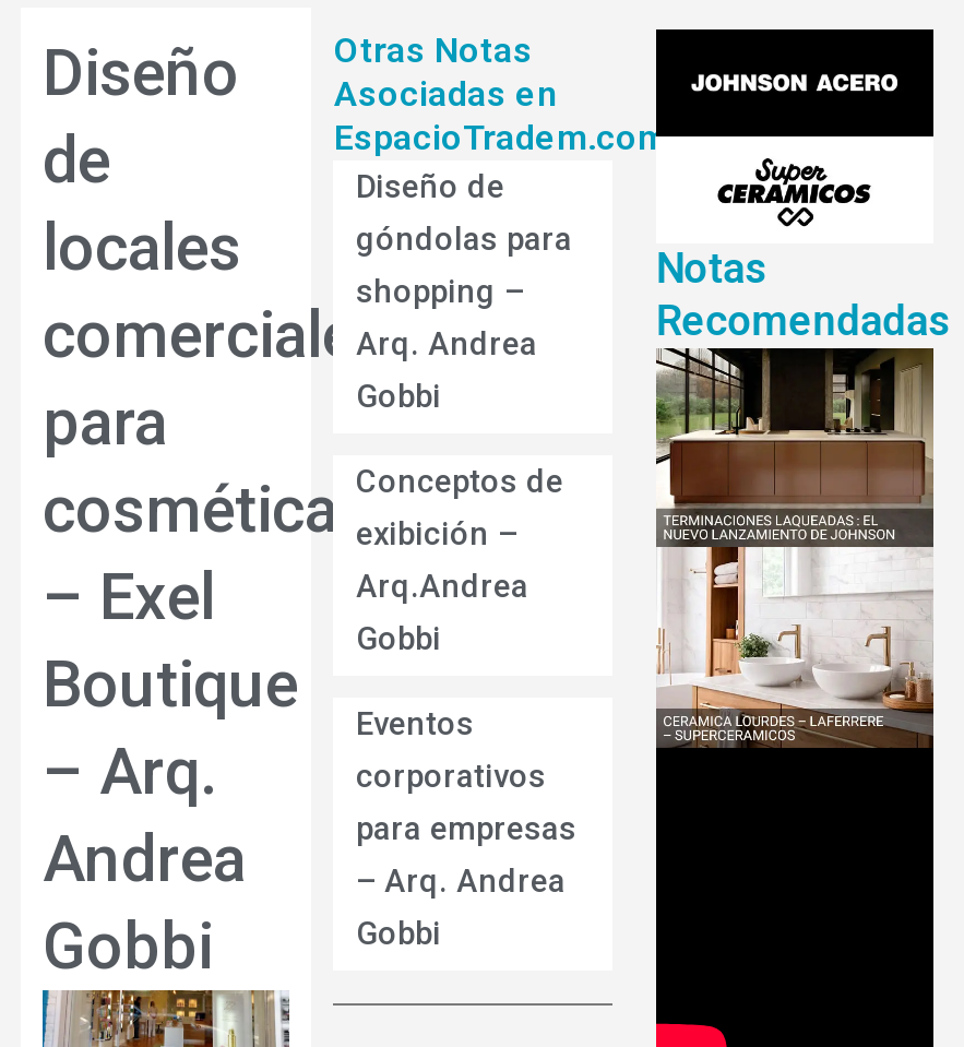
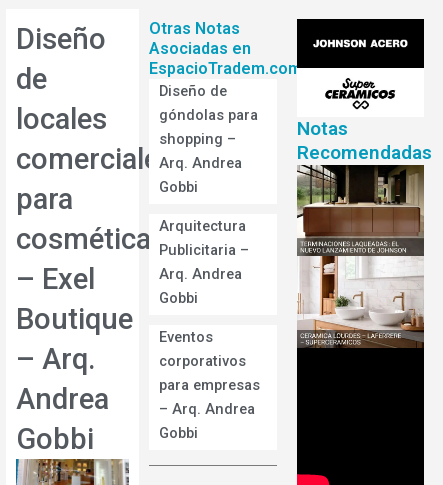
[356,462,563,606] Conceptos de | exibición – | Arq.Andrea -> [159,217,249,283] Arquitectura | Publicitaria – | Arq. Andrea

